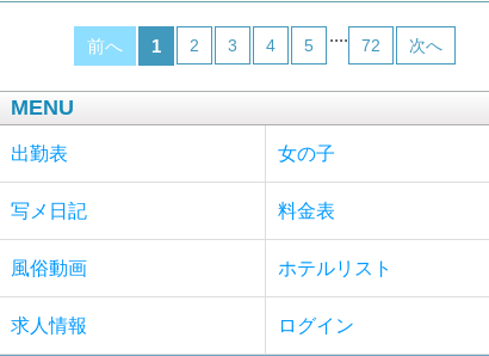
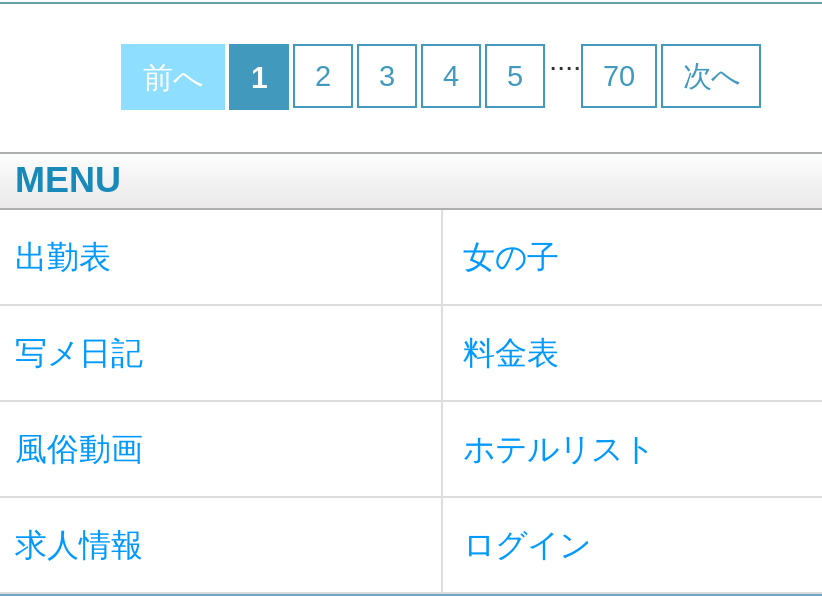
[361,36,380,55] 72 -> [603,60,635,92] 70

